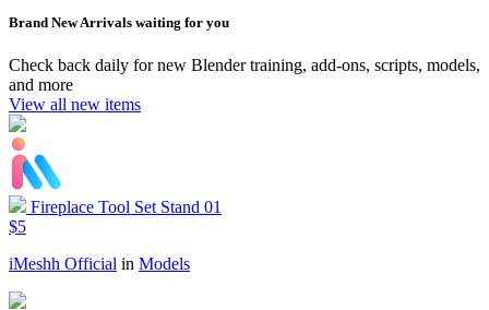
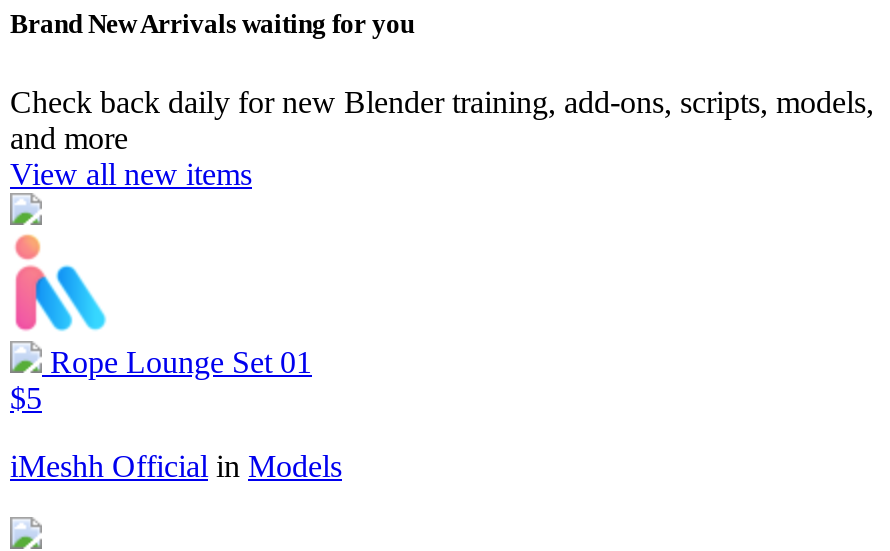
[26,197,222,216] Fireplace Tool Set Stand 01 -> [42,345,312,379] Rope Lounge Set 01

